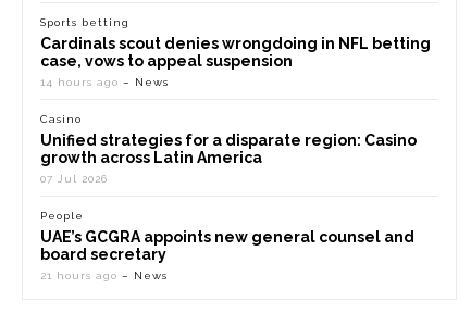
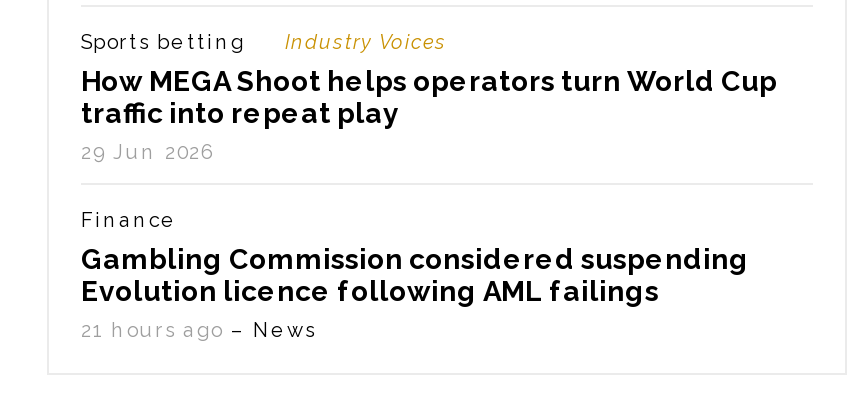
[40,35,431,263] Cardinals scout denies wrongdoing in NFL betting | case, vows to appeal suspension | 14 hours ago – News | Casino | Unified strategies for a disparate region: Casino | growth across Latin America | 07 Jul 2026 | People | UAE’s GCGRA appoints new general counsel and | board secretary -> [81,31,777,307] Industry Voices | How MEGA Shoot helps operators turn World Cup | traffic into repeat play | 29 Jun 2026 | Finance | Gambling Commission considered suspending | Evolution licence following AML failings

